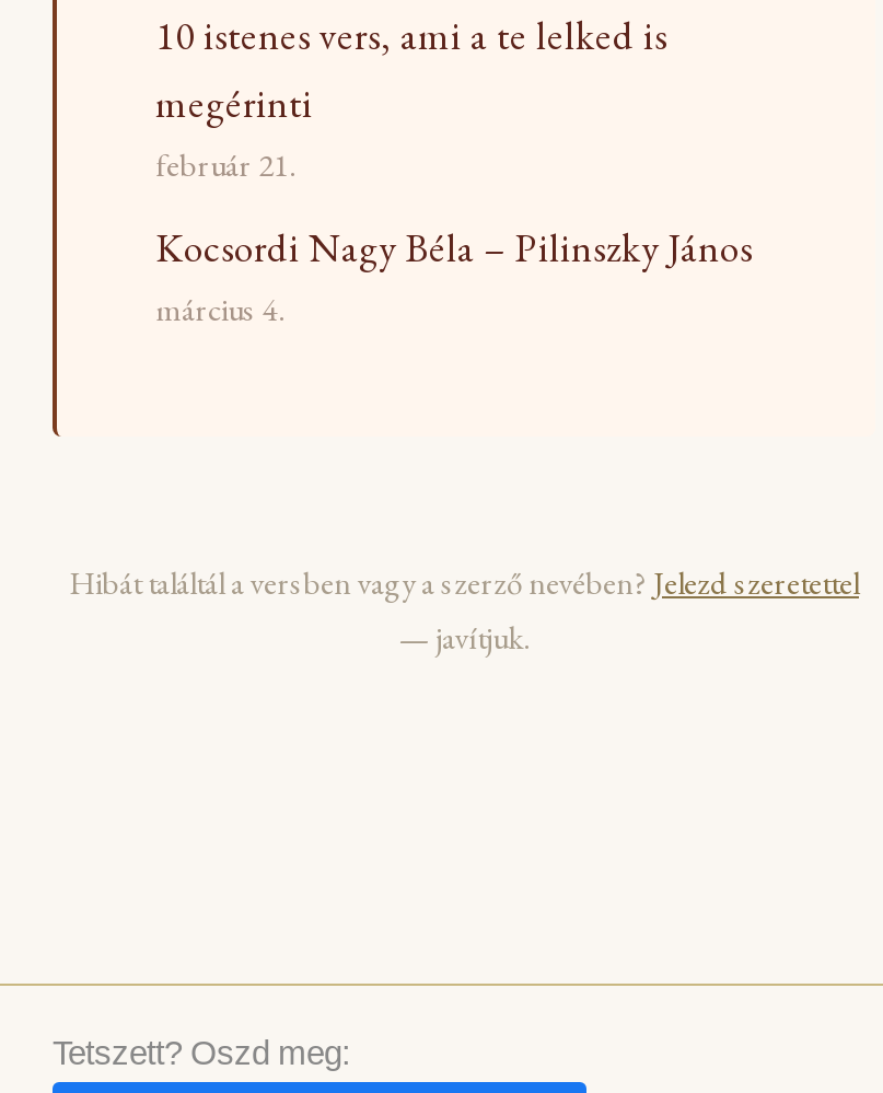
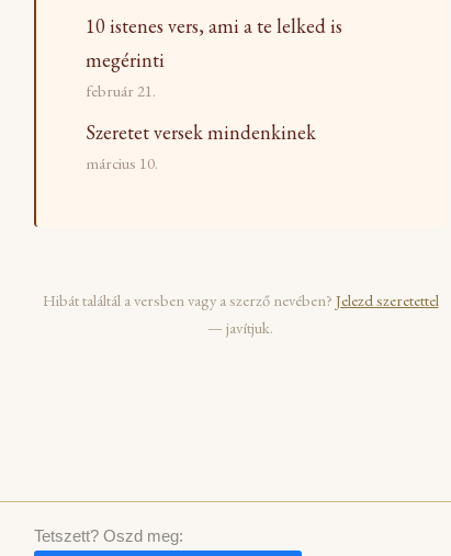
[155,222,753,329] Kocsordi Nagy Béla – Pilinszky János | március 4. -> [86,120,316,173] Szeretet versek mindenkinek | március 10.

